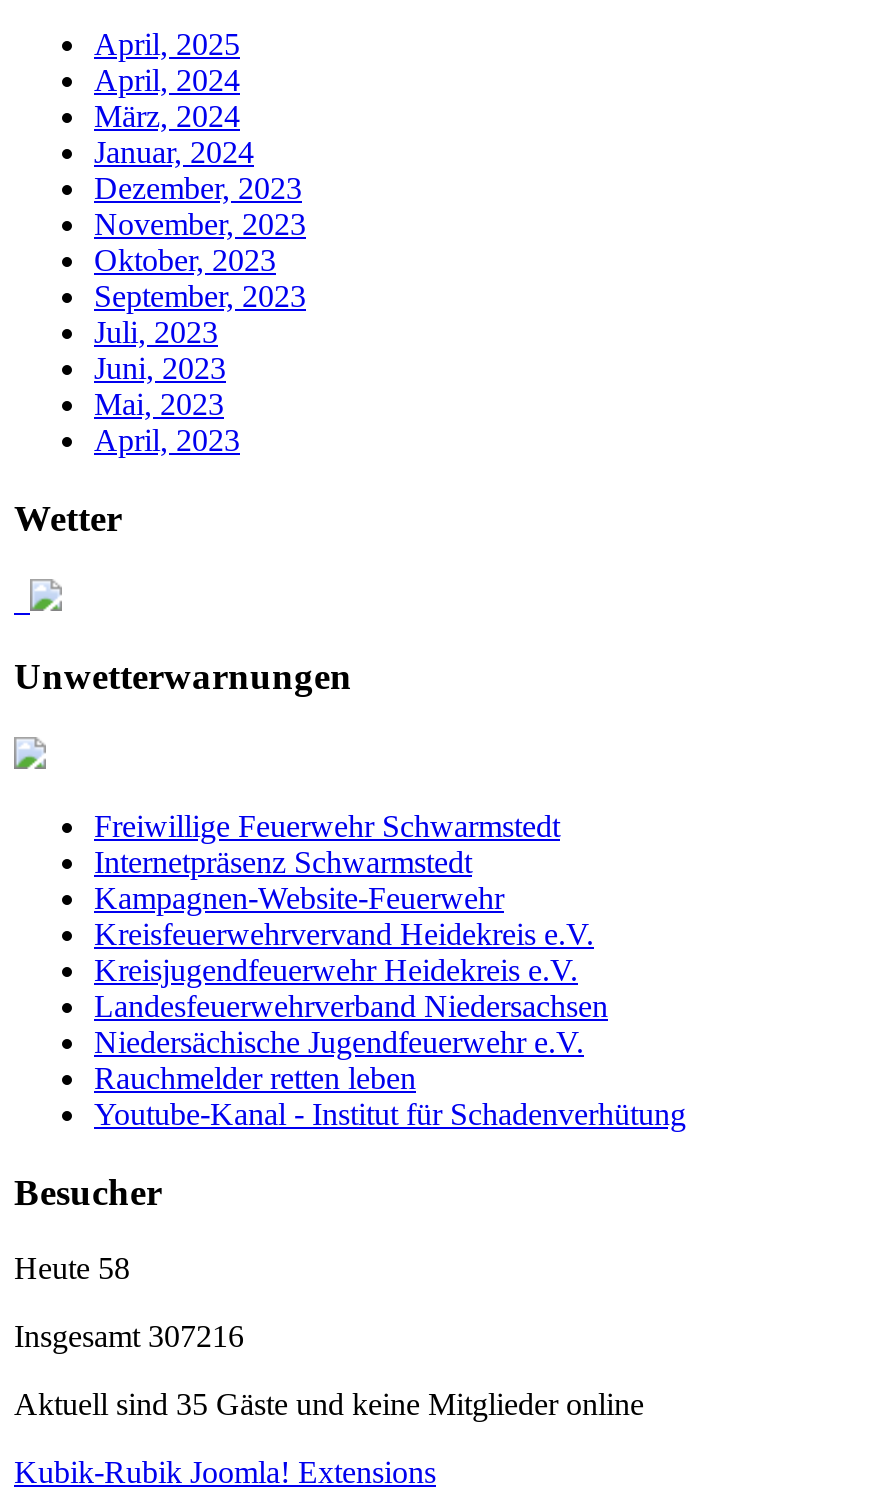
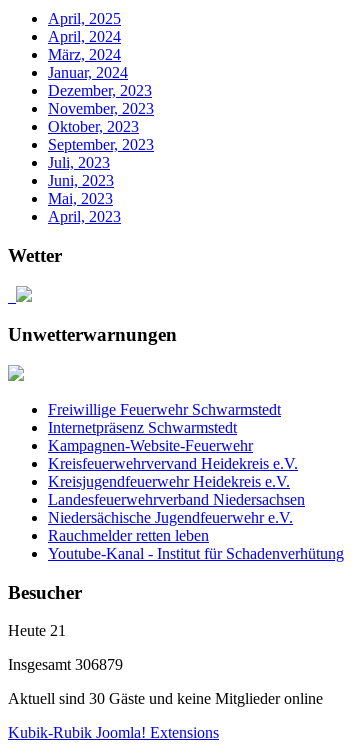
[14,1252,130,1286] Heute 58 -> [8,622,66,639] Heute 21
[14,1320,244,1354] Insgesamt 307216 -> [8,656,123,673] Insgesamt 306879
[14,1388,644,1422] Aktuell sind 35 Gäste und keine Mitglieder online -> [8,690,323,707] Aktuell sind 30 Gäste und keine Mitglieder online

